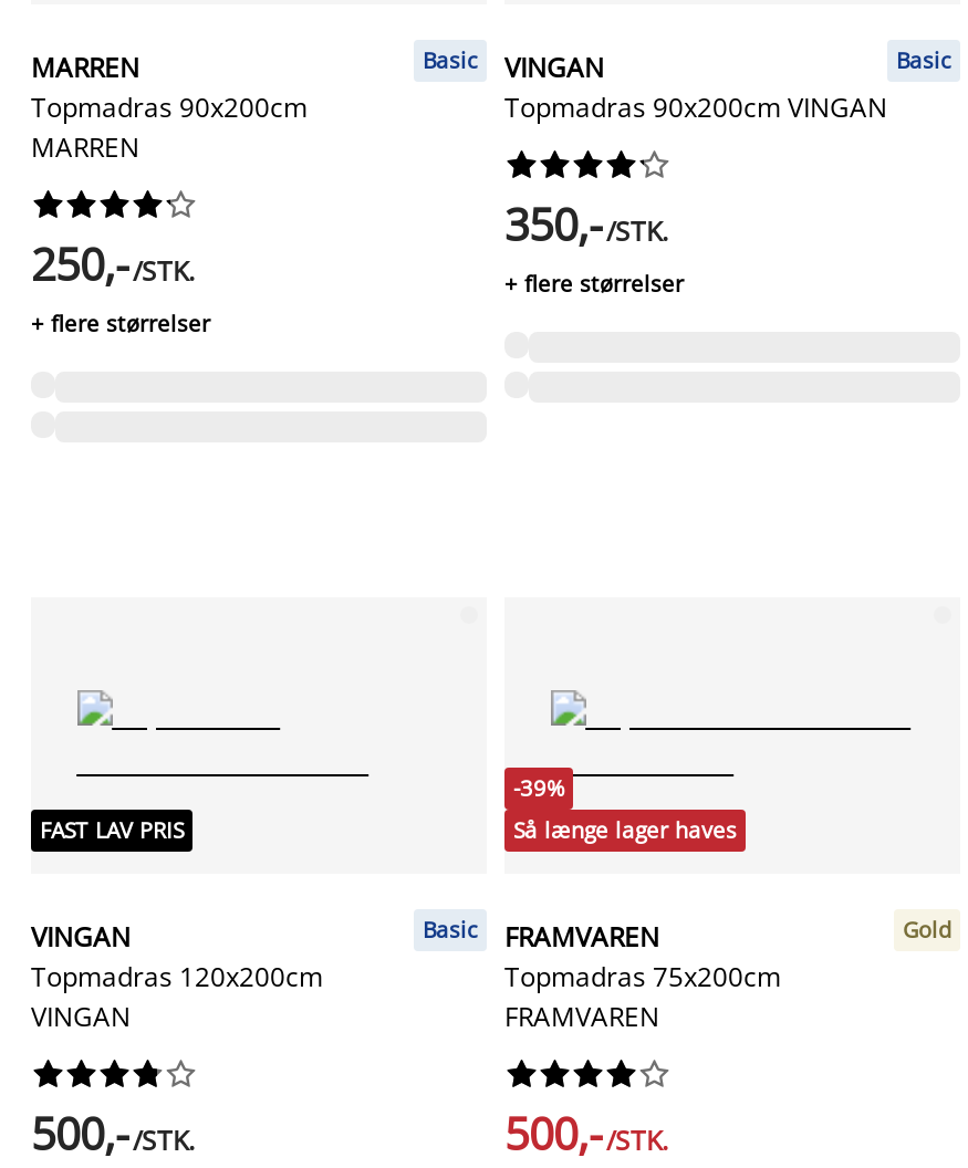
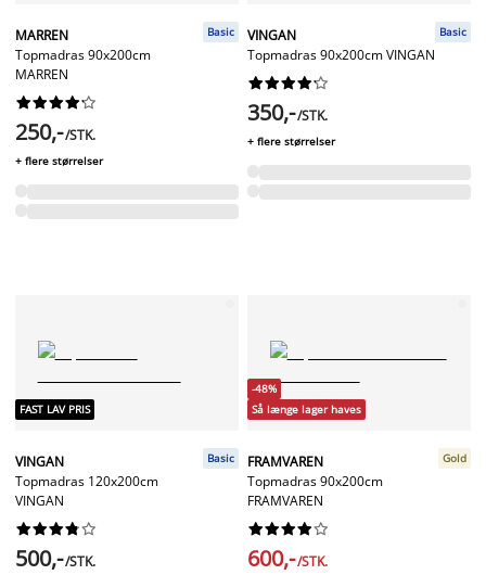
[513,772,564,803] -39% -> [252,381,277,396] -48%
[504,957,781,995] Topmadras 75x200cm -> [247,472,383,490] Topmadras 90x200cm
[504,1103,668,1163] 500,- /STK. -> [247,543,328,573] 600,- /STK.

